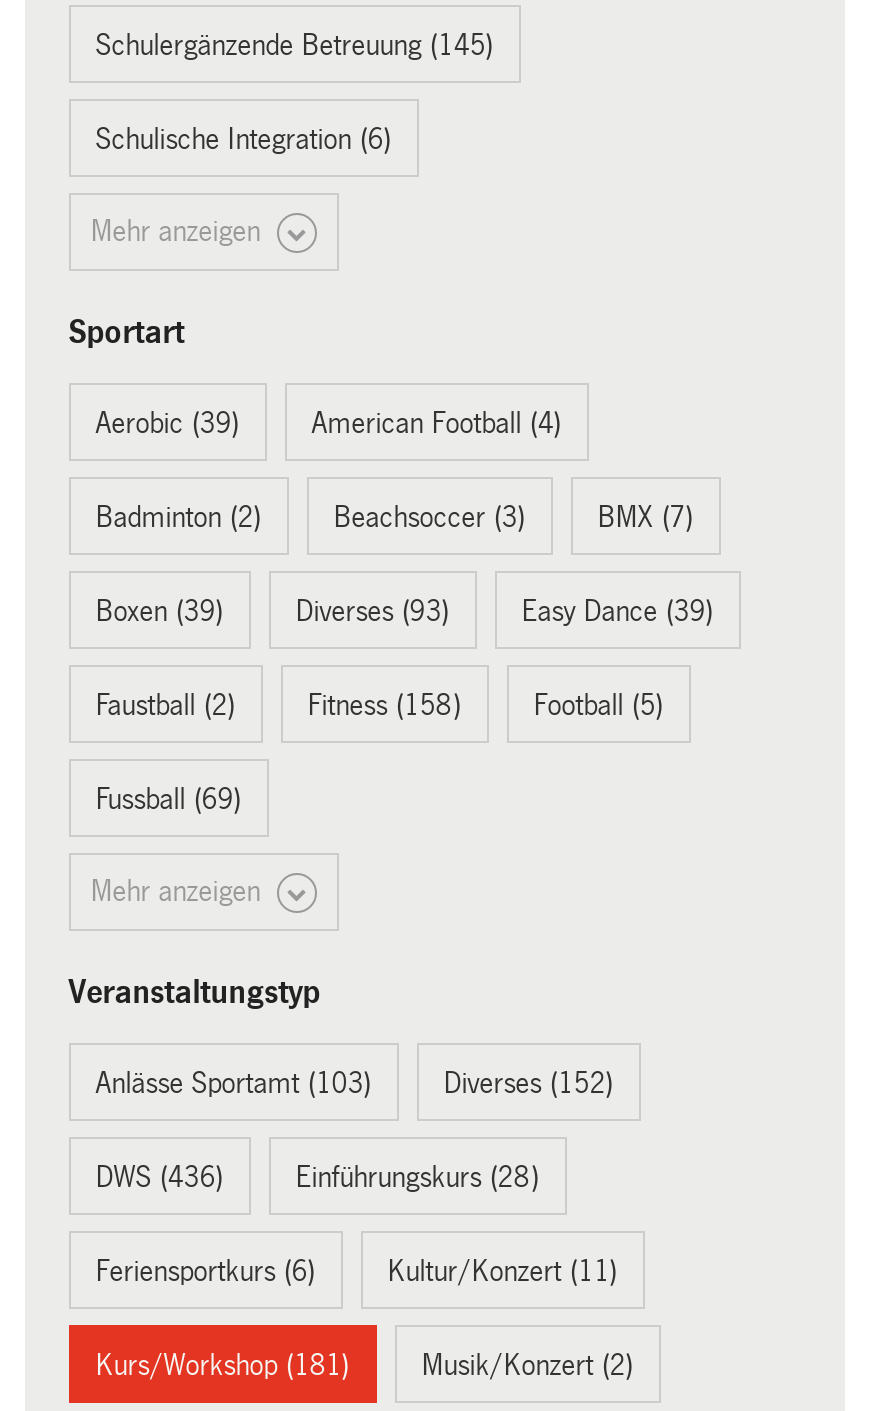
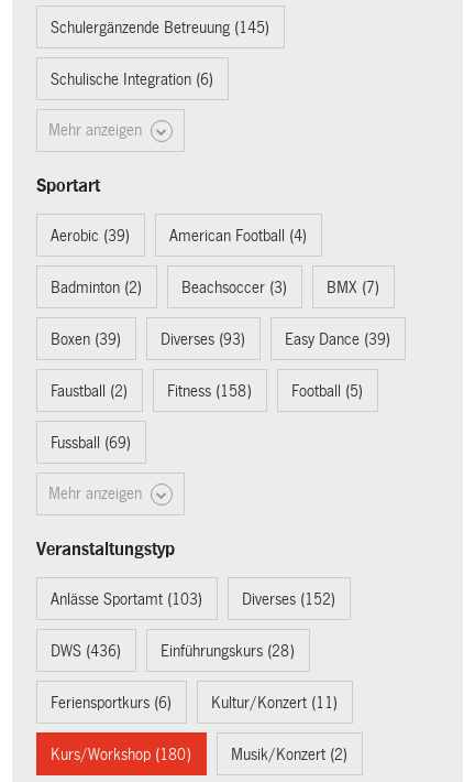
[95,1348,349,1380] Kurs/Workshop (181) -> [51,745,192,763] Kurs/Workshop (180)

